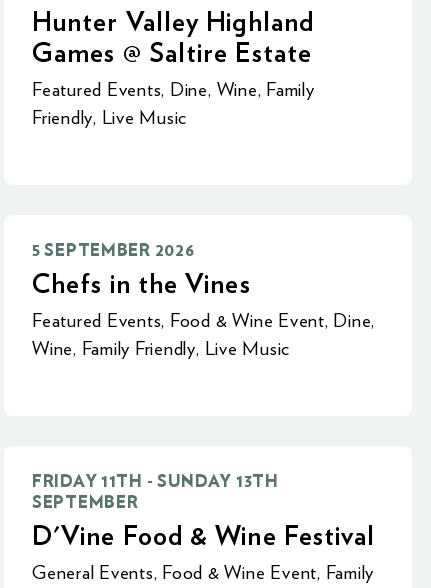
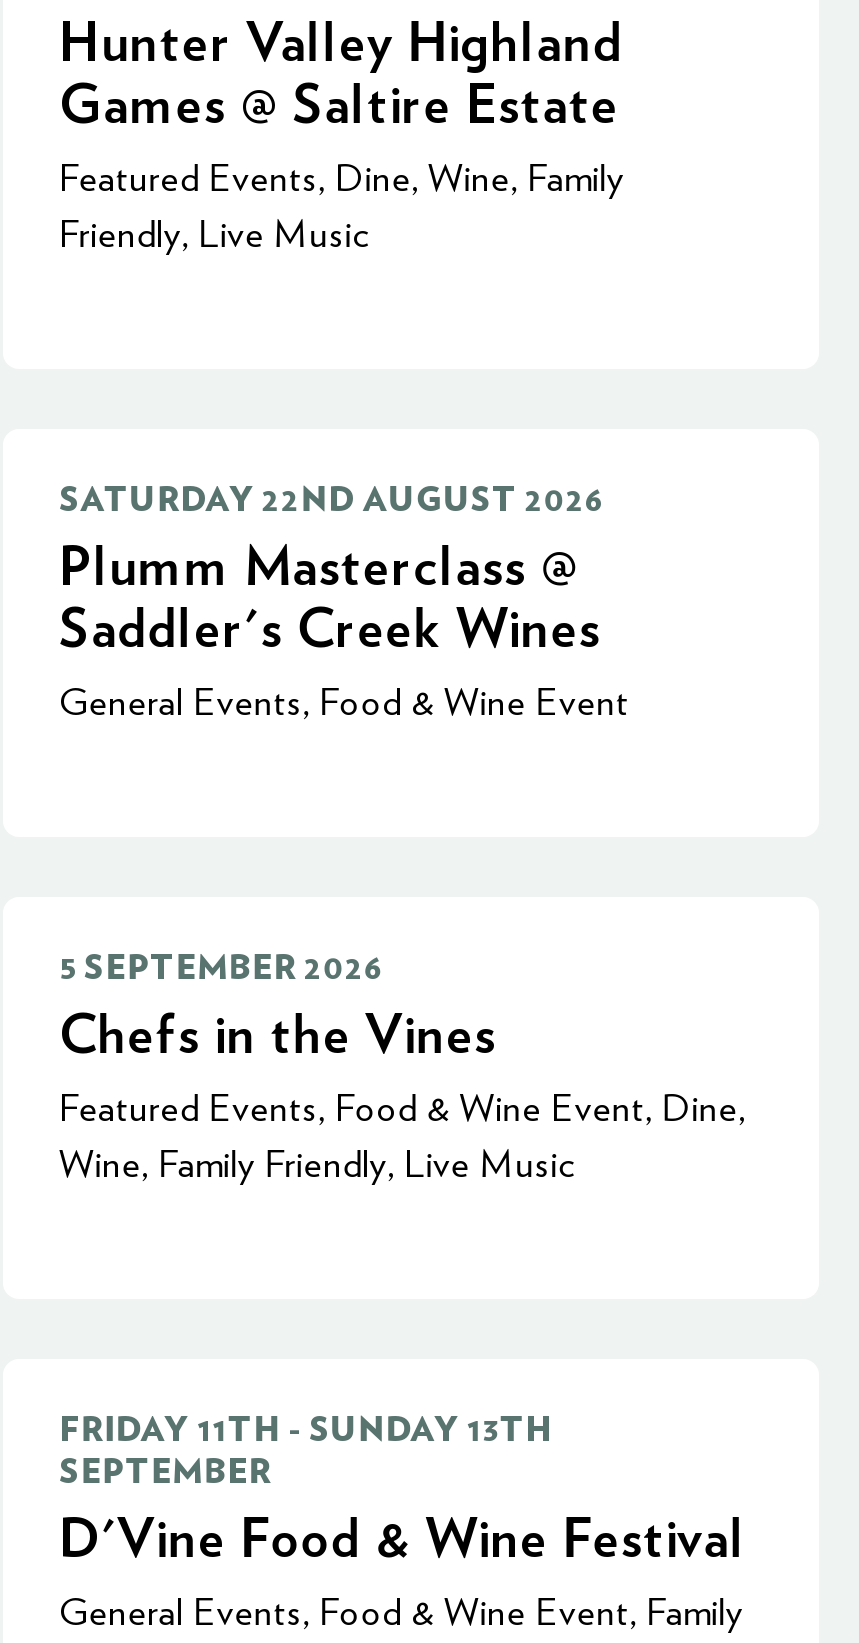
none -> [59,483,629,723] SATURDAY 22ND AUGUST 2026 | Plumm Masterclass @ | Saddler's Creek Wines | General Events, Food & Wine Event

